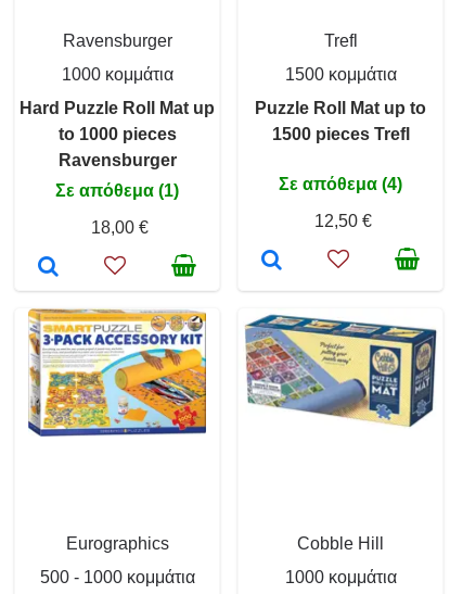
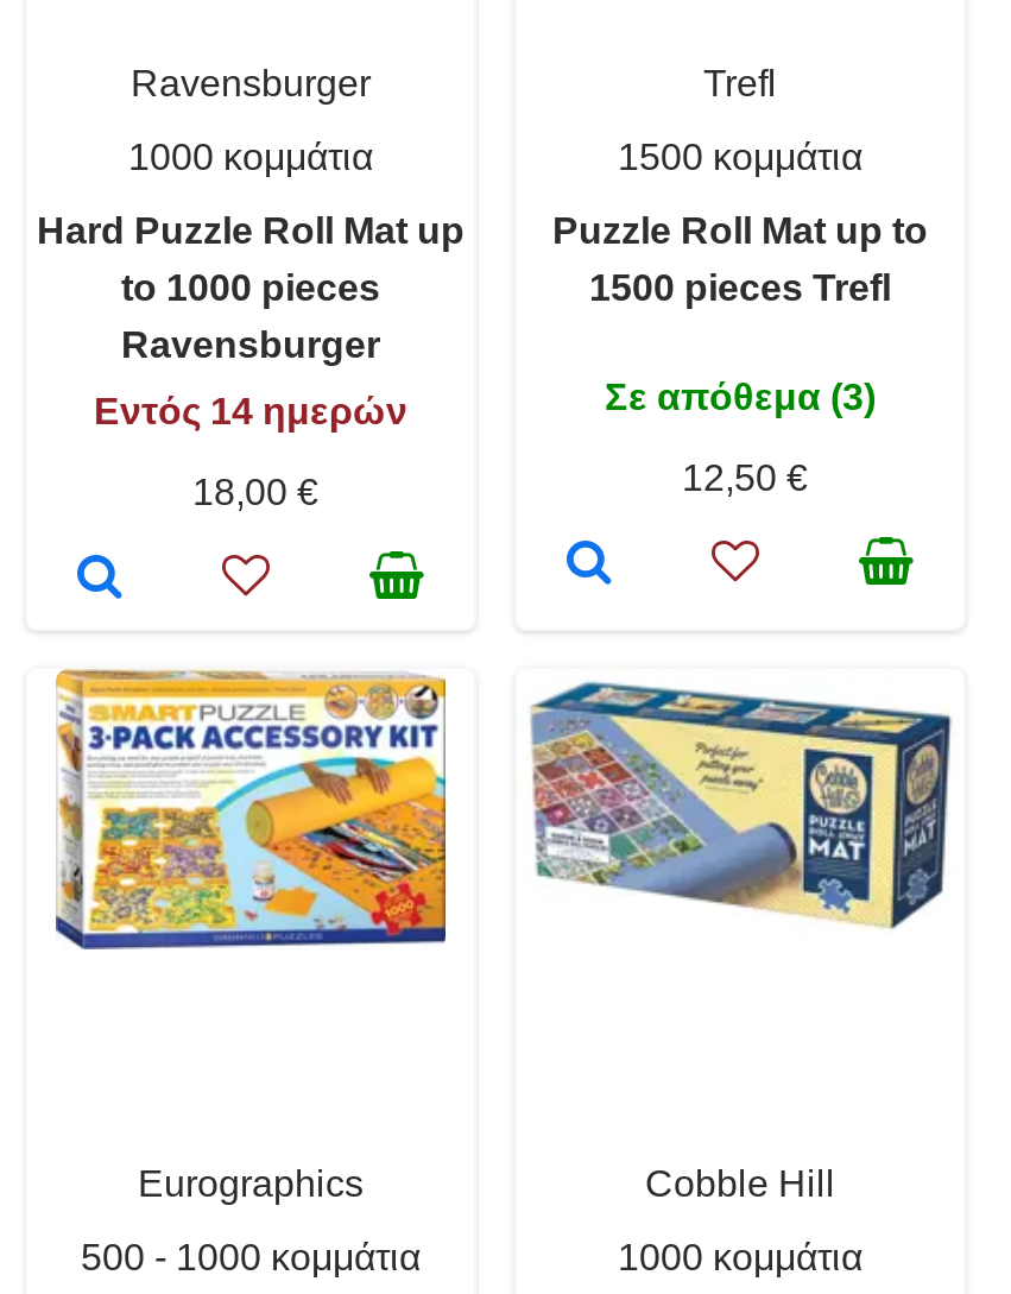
[279,175,402,193] Σε απόθεμα (4) -> [605,376,876,417] Σε απόθεμα (3)
[55,181,179,200] Σε απόθεμα (1) -> [94,390,407,431] Εντός 14 ημερών

